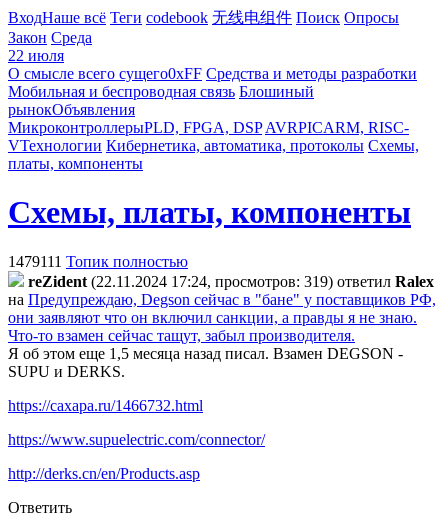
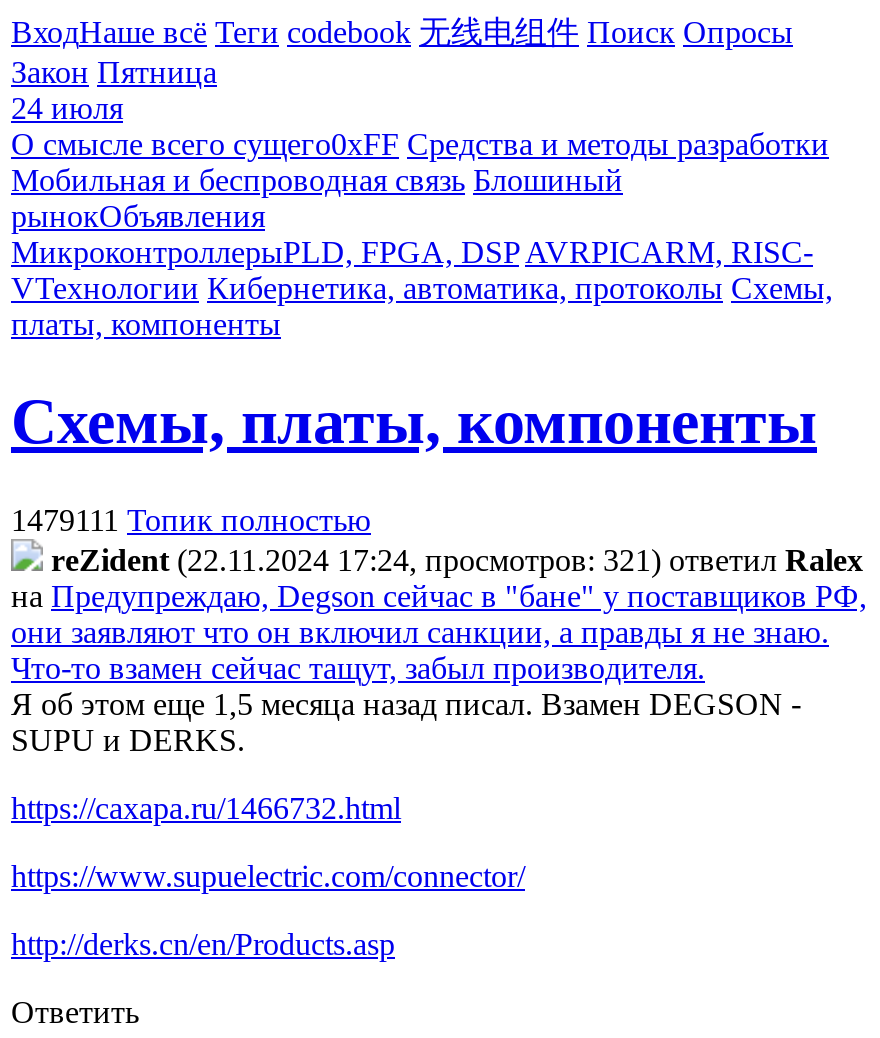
[8,29,92,46] Закон Среда -> [11,55,217,89] Закон Пятница
[8,47,64,64] 22 июля -> [11,91,123,125] 24 июля
[28,273,434,290] reZident (22.11.2024 17:24, просмотров: 319) ответил Ralex -> [51,543,863,577] reZident (22.11.2024 17:24, просмотров: 321) ответил Ralex

